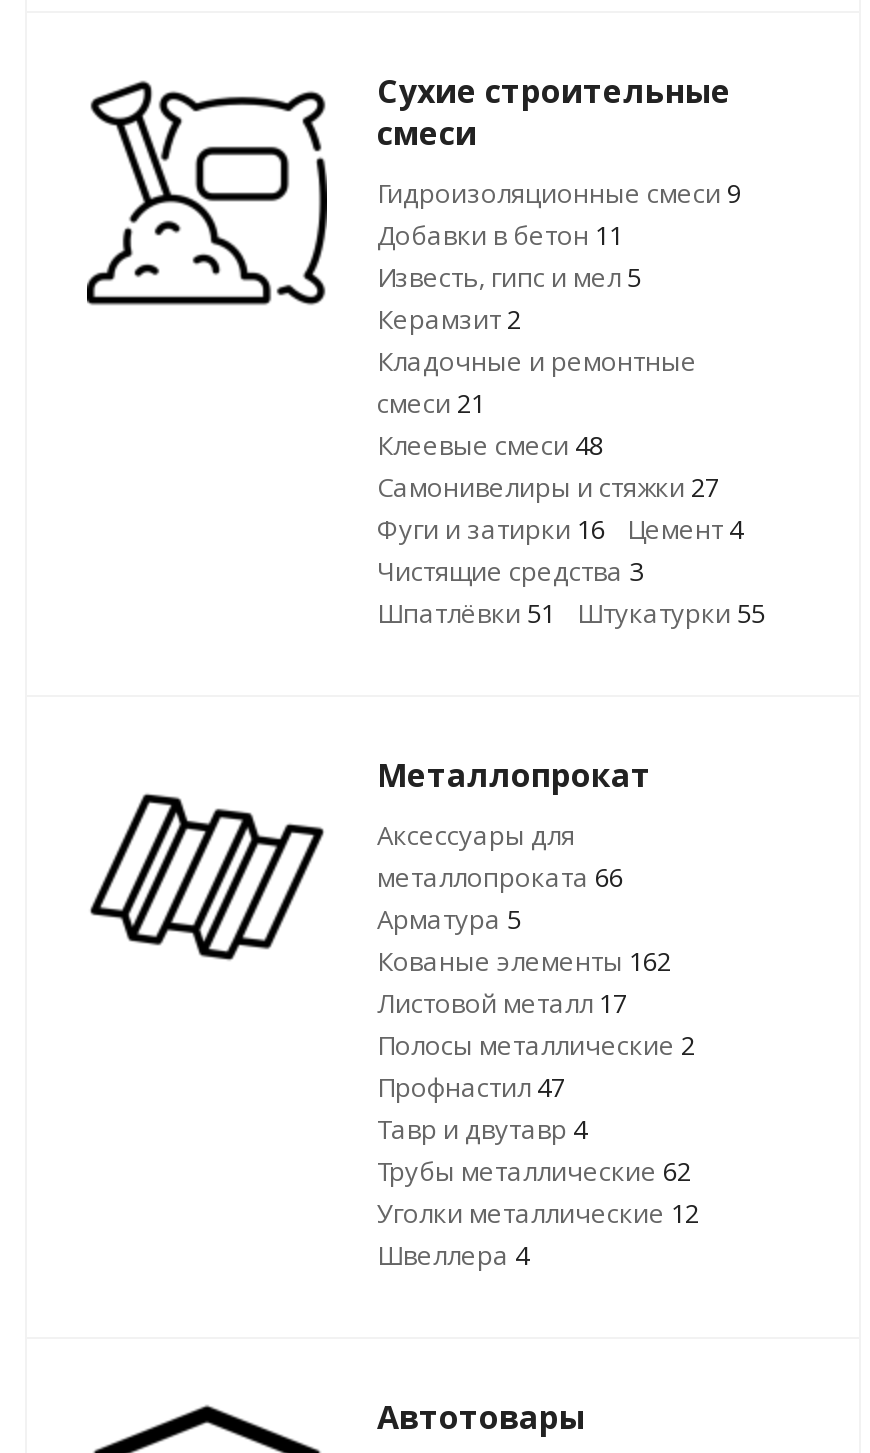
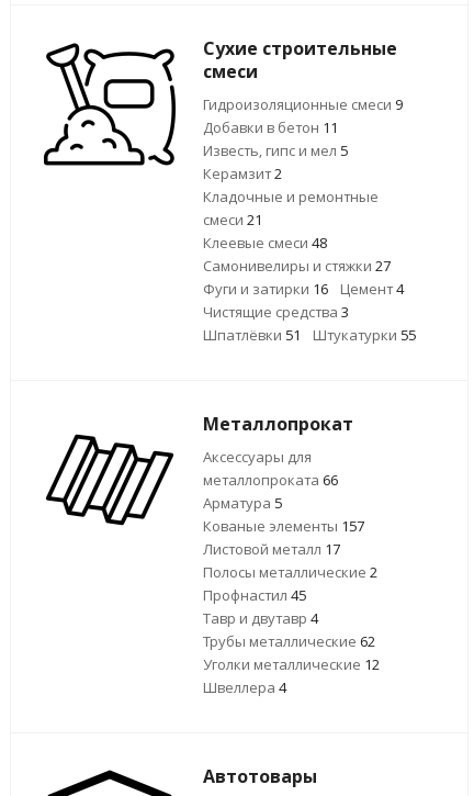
[377,943,671,979] Кованые элементы 162 -> [203,516,364,536] Кованые элементы 157
[377,1069,565,1105] Профнастил 47 -> [203,585,306,605] Профнастил 45

